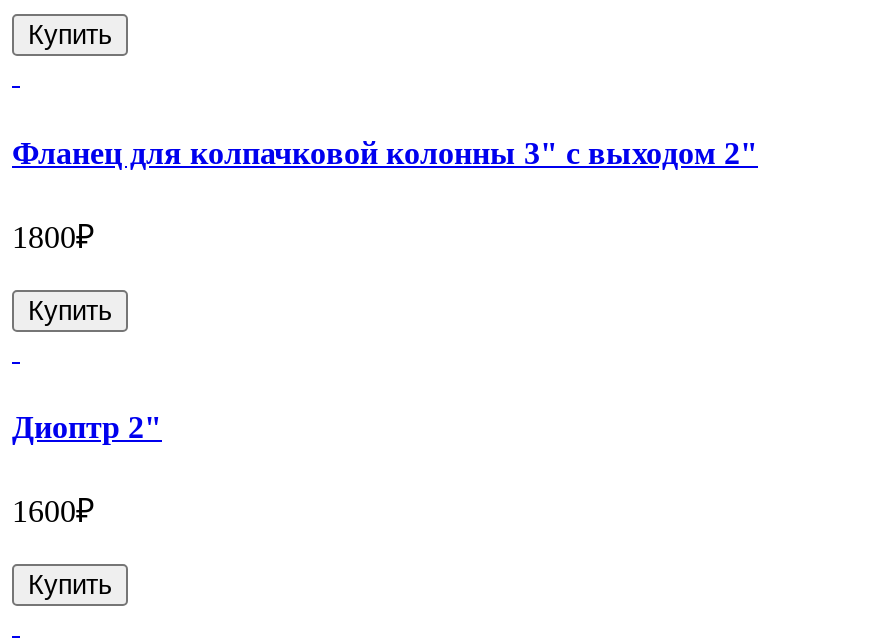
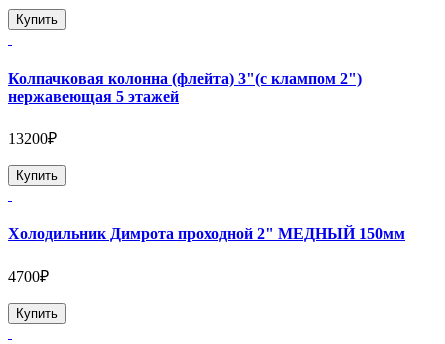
[12,135,758,169] Фланец для колпачковой колонны 3" с выходом 2" -> [8,70,362,105] Колпачковая колонна (флейта) 3"(с клампом 2") | нержавеющая 5 этажей
[12,220,94,254] 1800₽ -> [8,130,57,147] 13200₽
[12,410,162,444] Диоптр 2" -> [8,225,405,242] Холодильник Димрота проходной 2" МЕДНЫЙ 150мм
[12,495,94,529] 1600₽ -> [8,267,49,284] 4700₽

